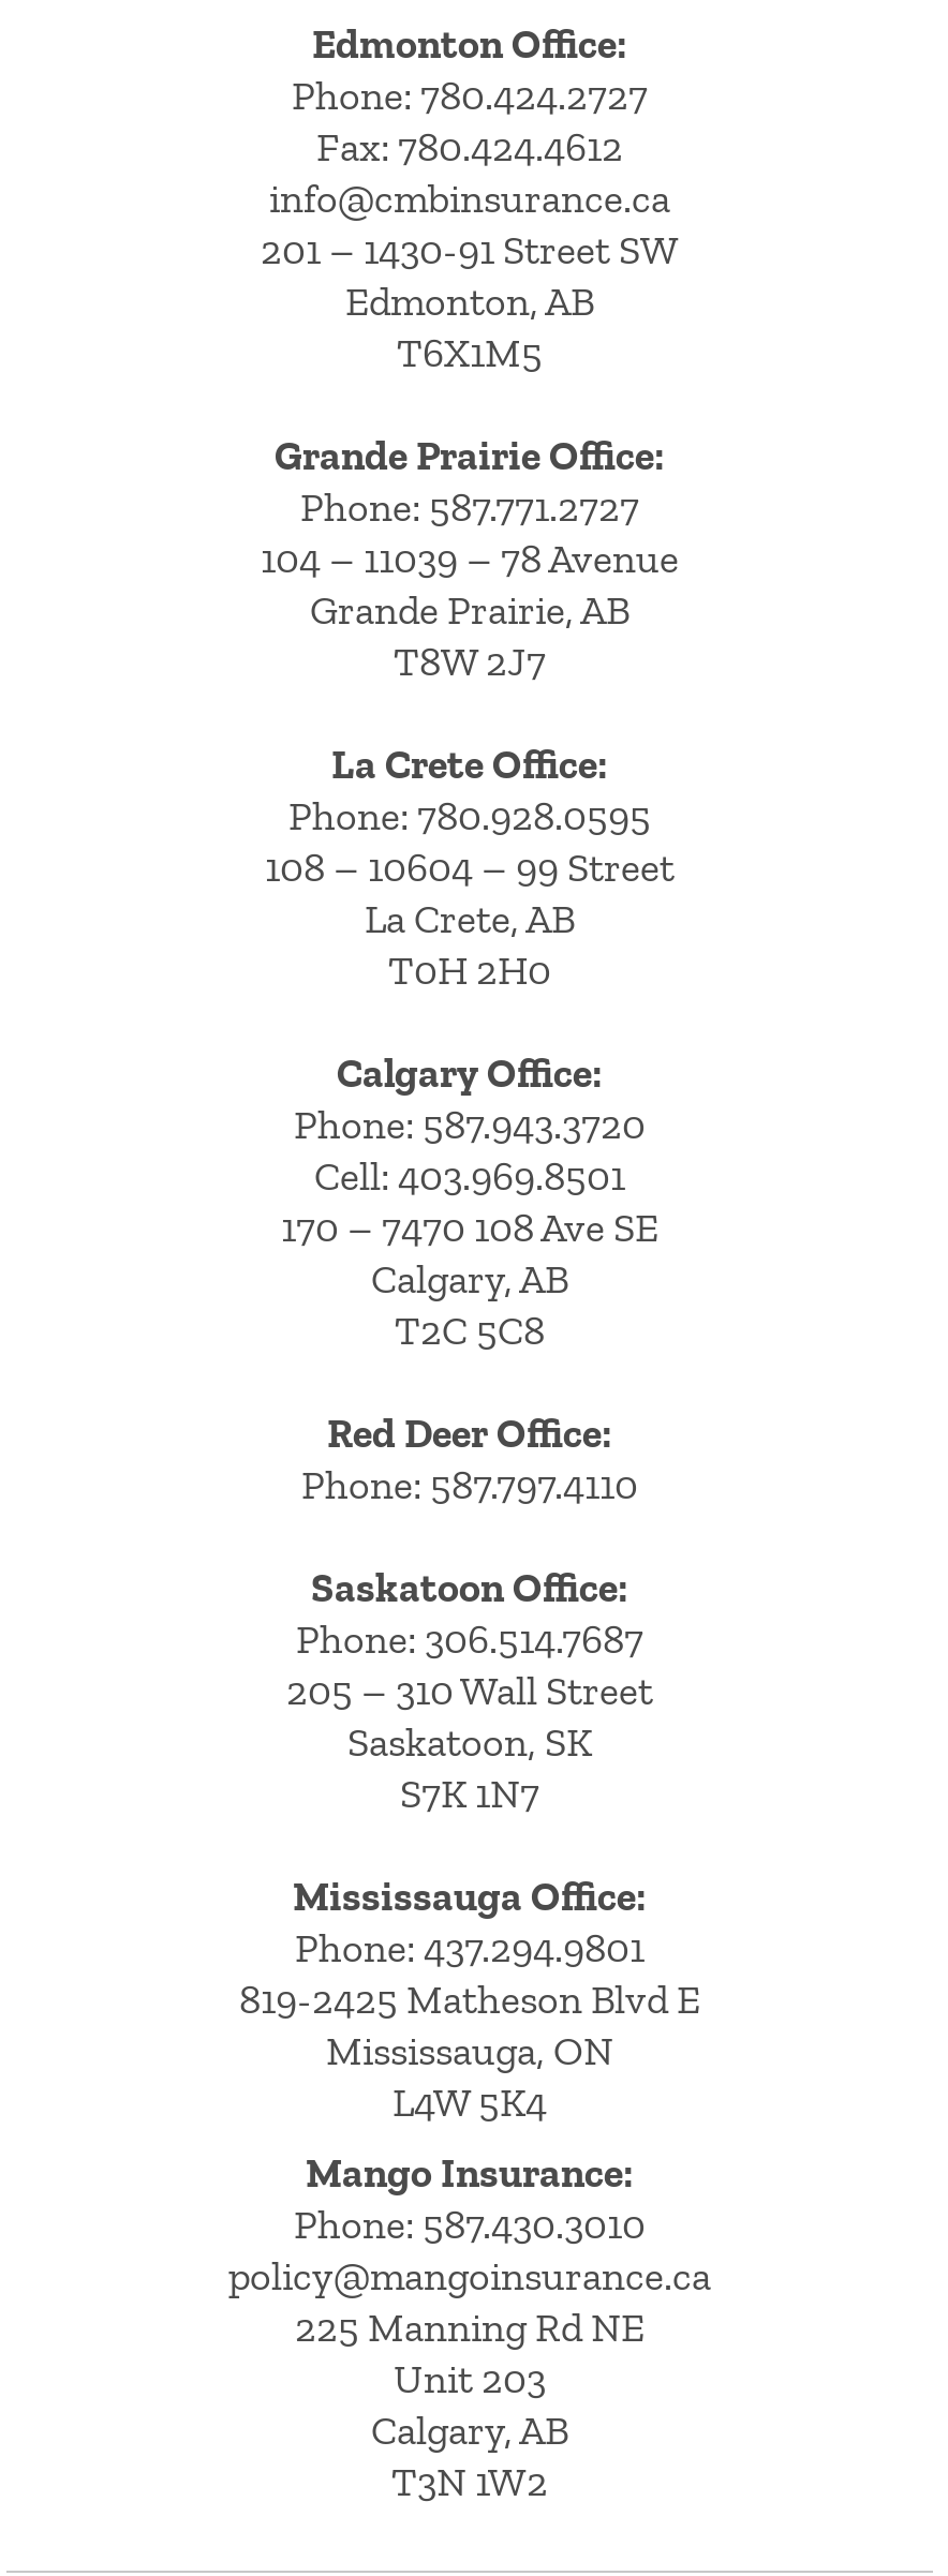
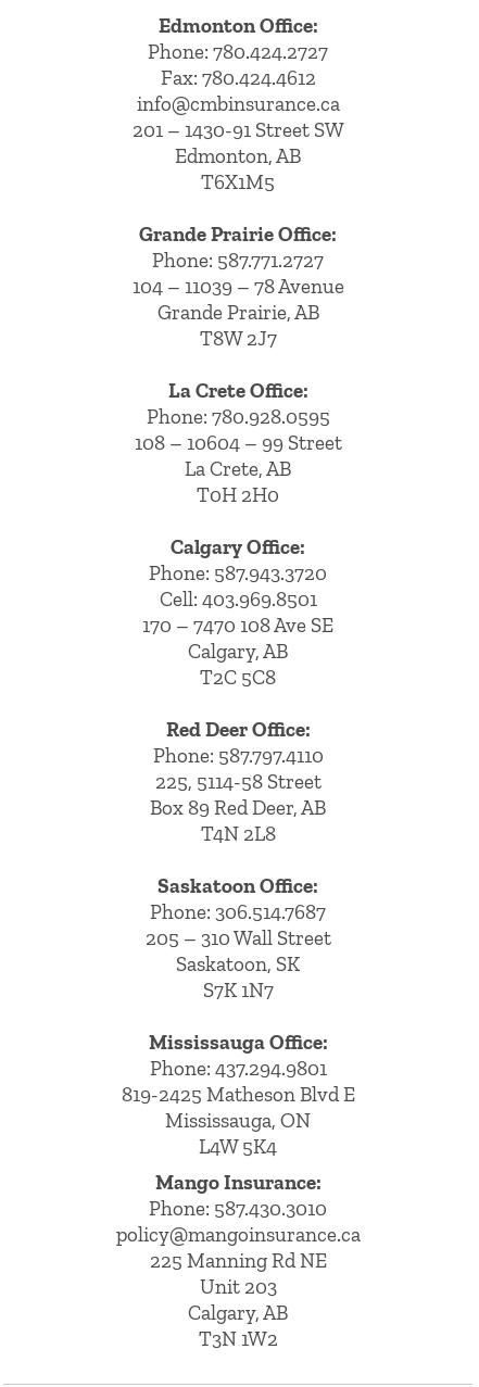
none -> [150,769,326,846] 225, 5114-58 Street | Box 89 Red Deer, AB | T4N 2L8

